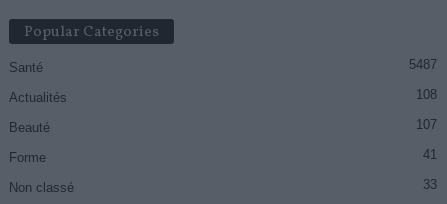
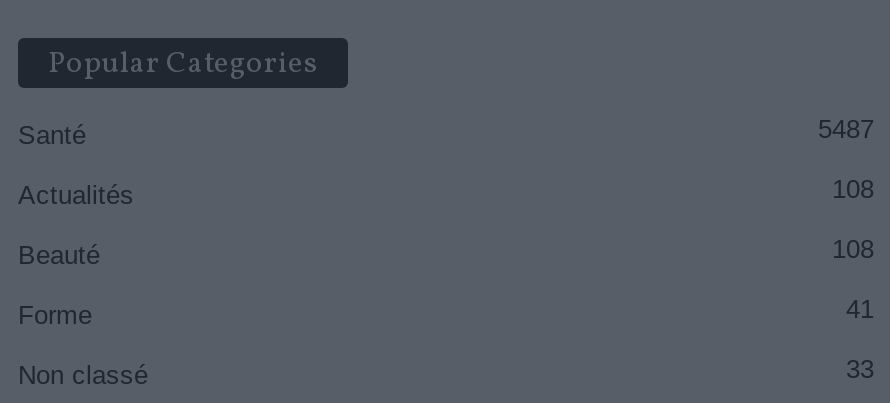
[416,117,437,132] 107 -> [832,233,874,263] 108

